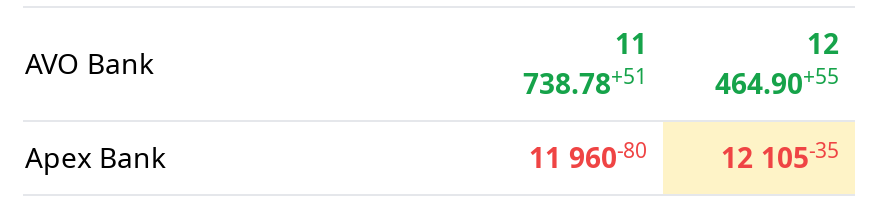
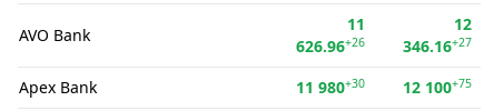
[523,62,647,102] 738.78+51 -> [296,34,365,57] 626.96+26
[715,62,839,102] 464.90+55 -> [403,34,472,57] 346.16+27
[529,136,647,176] 11 960-80 -> [296,75,365,98] 11 980+30
[721,136,839,176] 12 105-35 -> [403,75,472,98] 12 100+75

